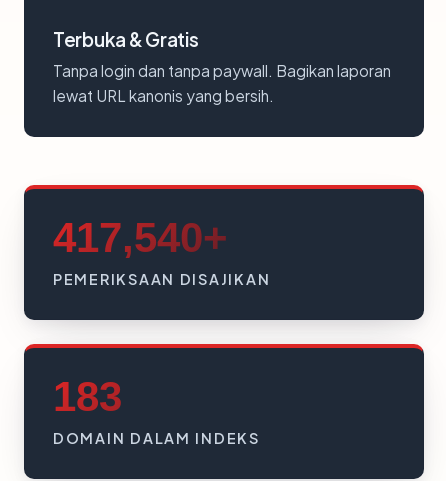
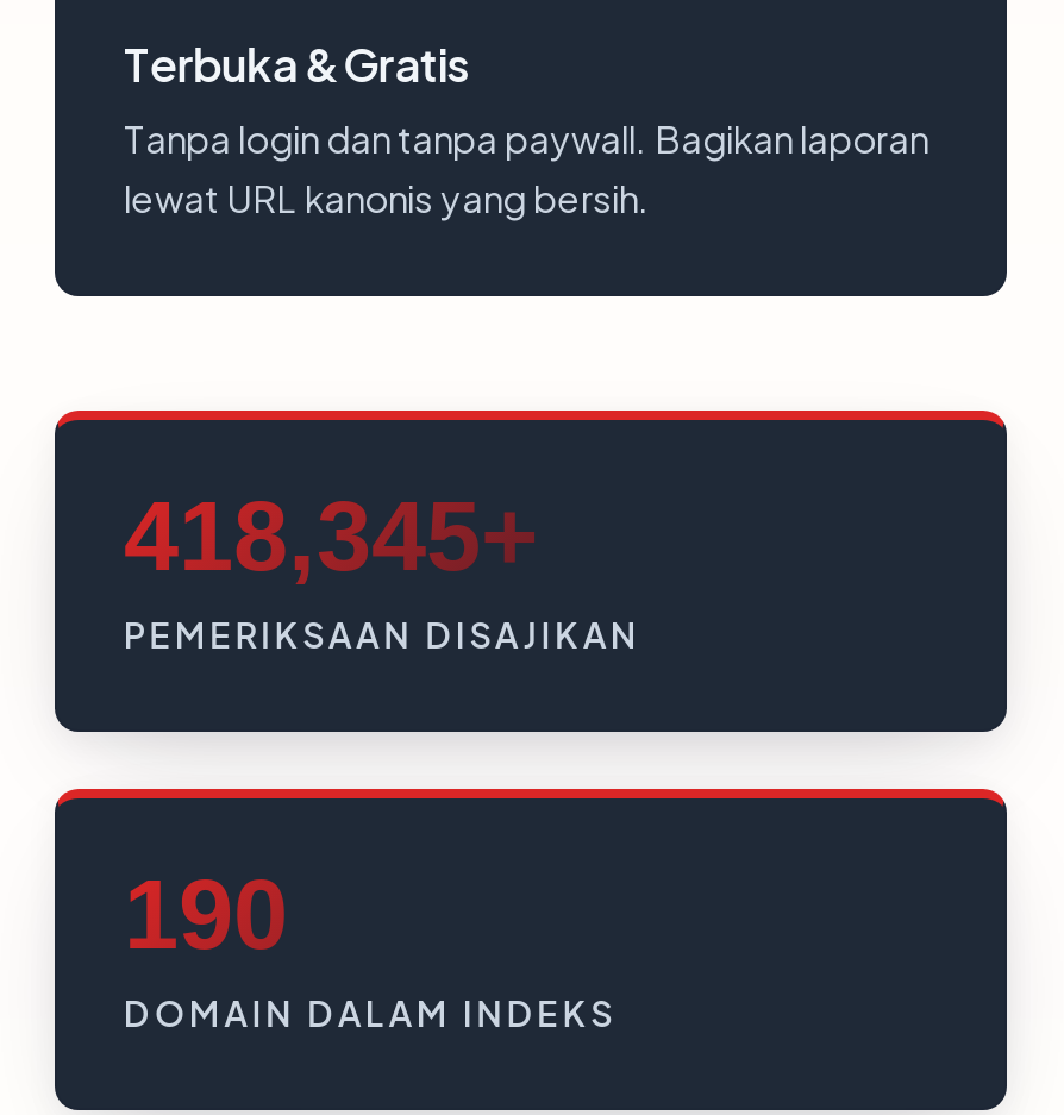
[53,214,228,261] 417,540+ -> [124,480,540,591] 418,345+
[53,373,122,420] 183 -> [124,858,288,970] 190

